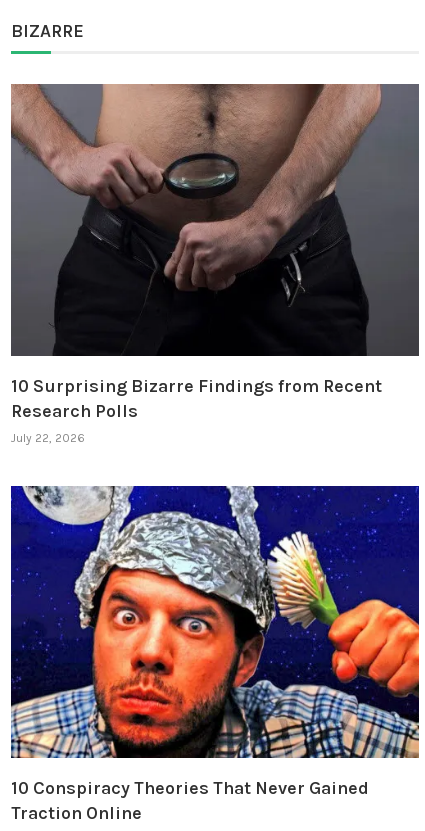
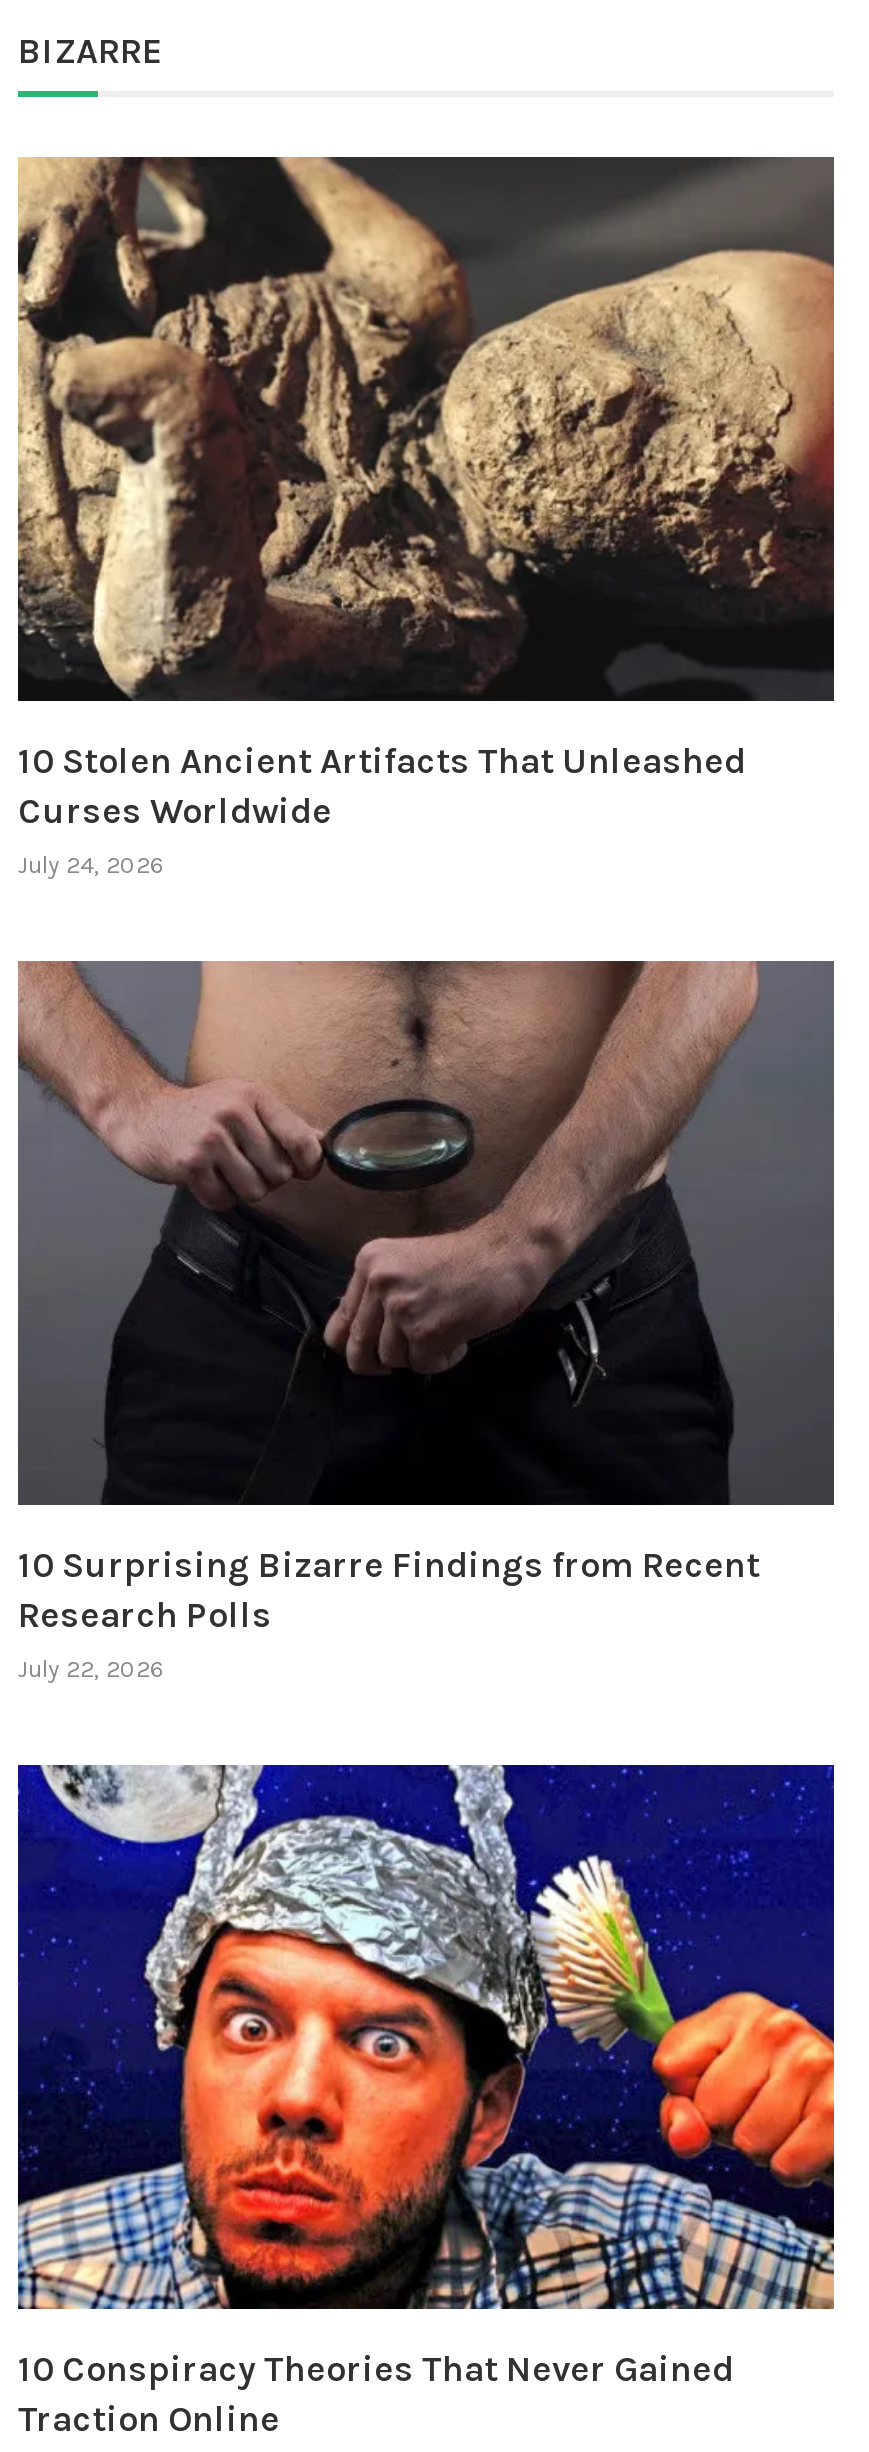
none -> [18,155,834,879] [image] | 10 Stolen Ancient Artifacts That Unleashed | Curses Worldwide | July 24, 2026

